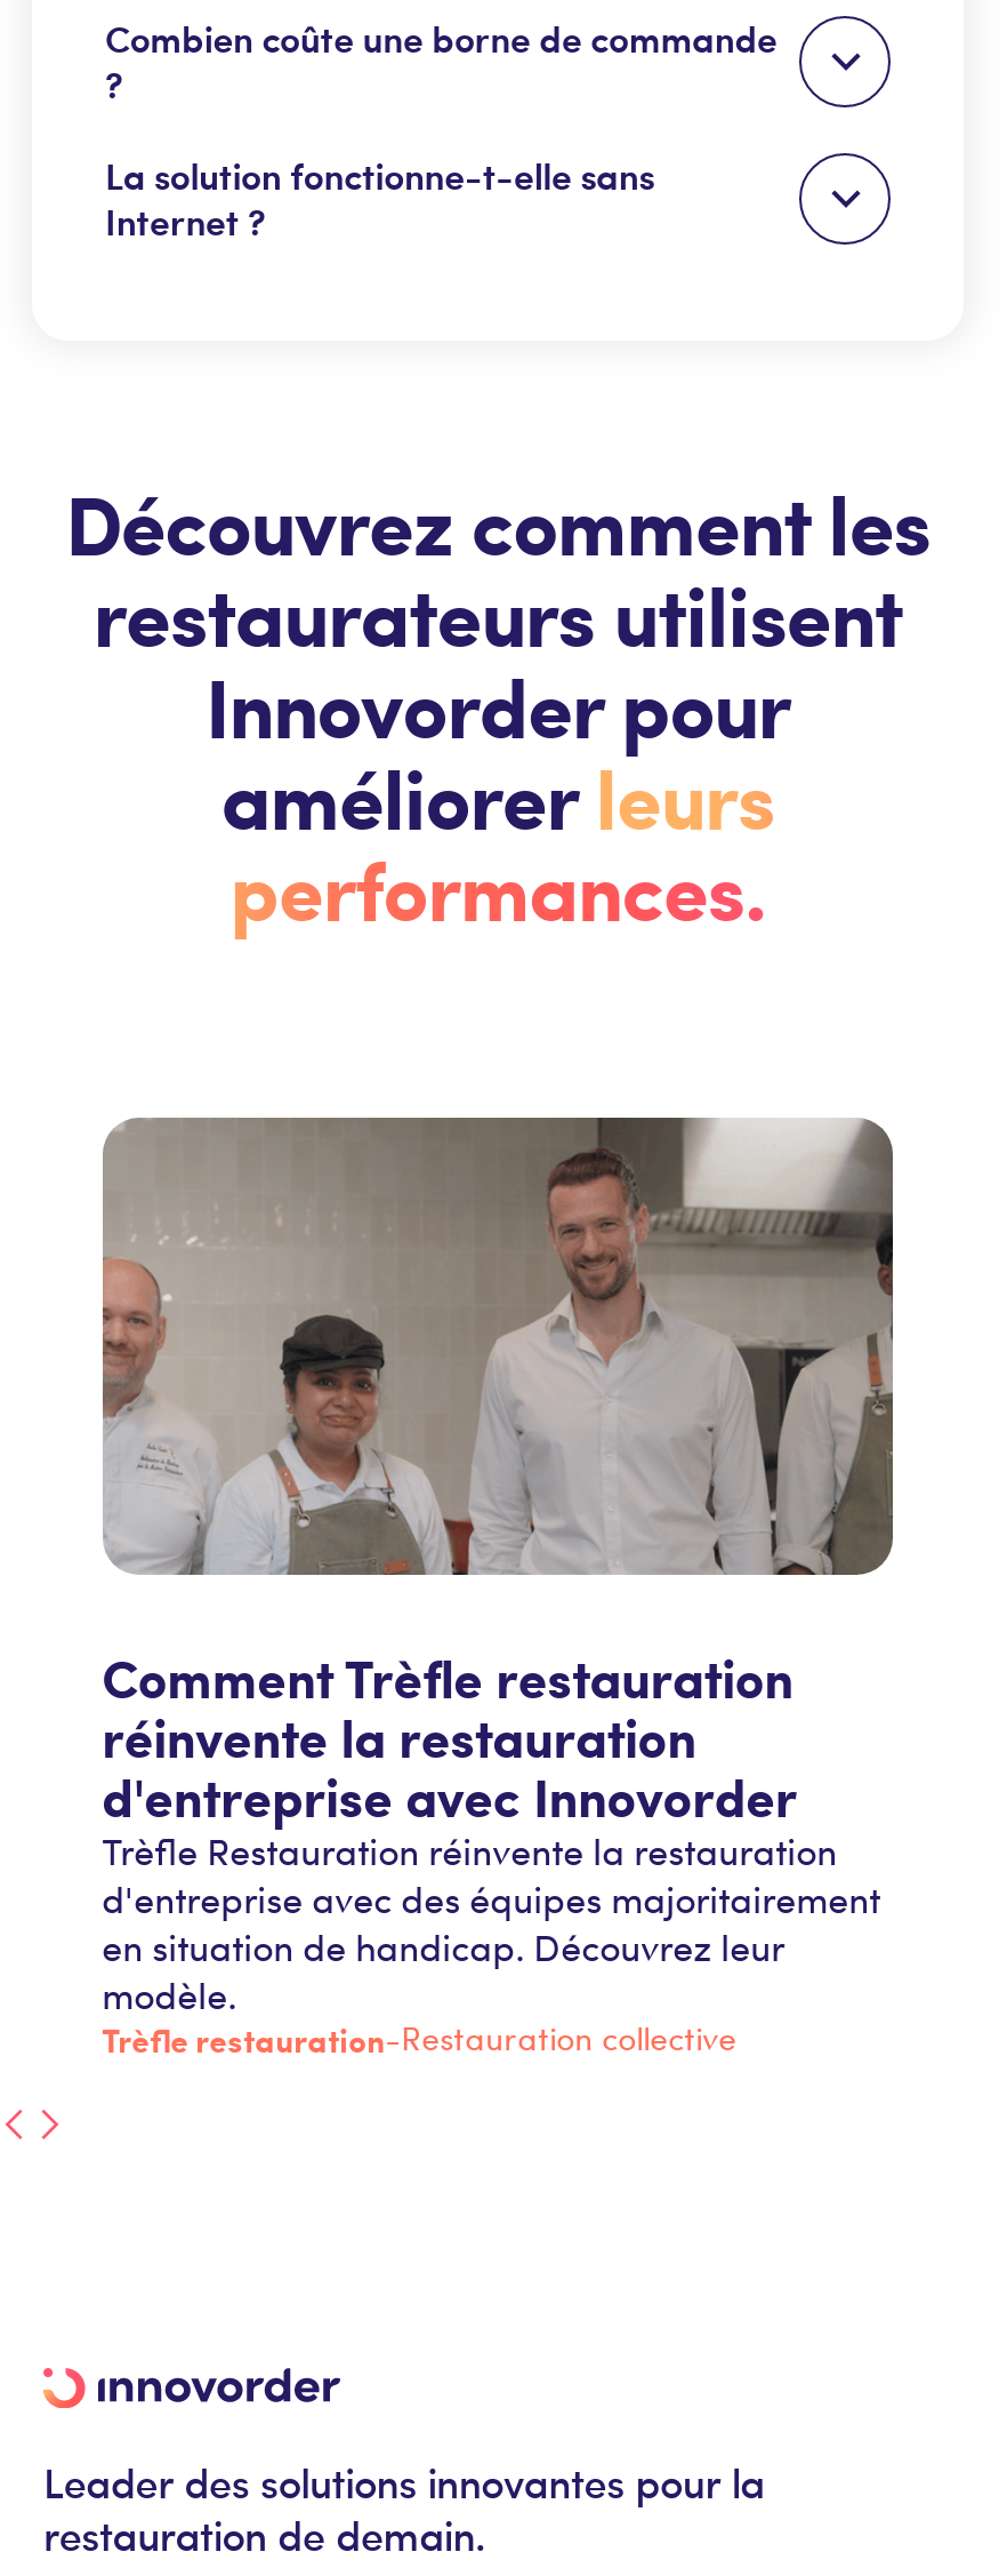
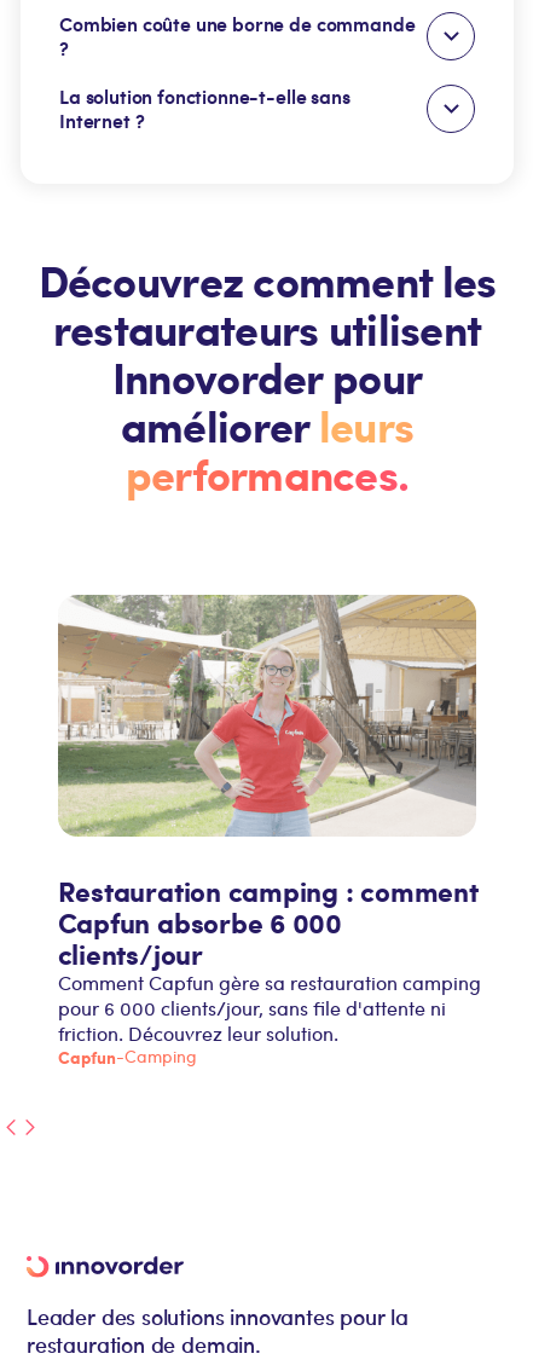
[100,1118,895,2062] [image] | Comment Trèfle restauration | réinvente la restauration | d'entreprise avec Innovorder | Trèfle Restauration réinvente la restauration | d'entreprise avec des équipes majoritairement | en situation de handicap. Découvrez leur | modèle. | Trèfle restauration-Restauration collective -> [58,594,481,1069] [image] | Restauration camping : comment | Capfun absorbe 6 000 | clients/jour | Comment Capfun gère sa restauration camping | pour 6 000 clients/jour, sans file d'attente ni | friction. Découvrez leur solution. | Capfun-Camping

